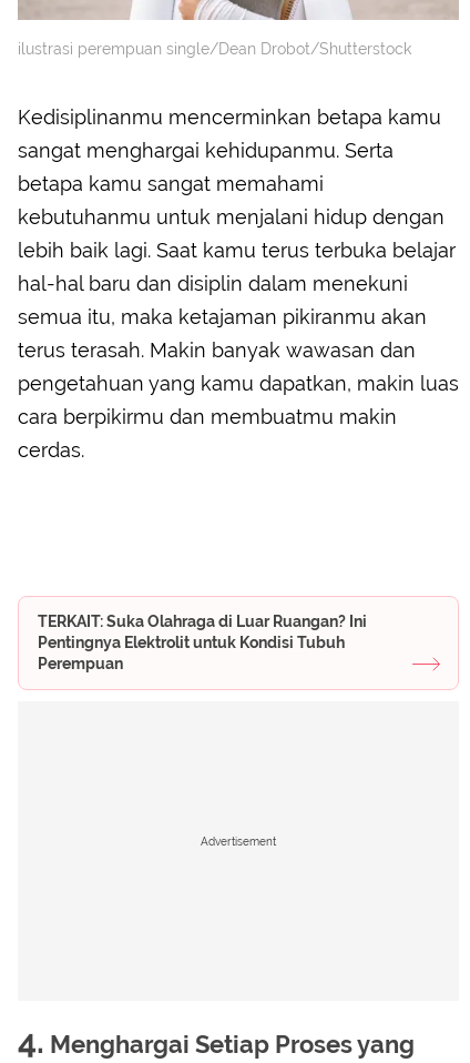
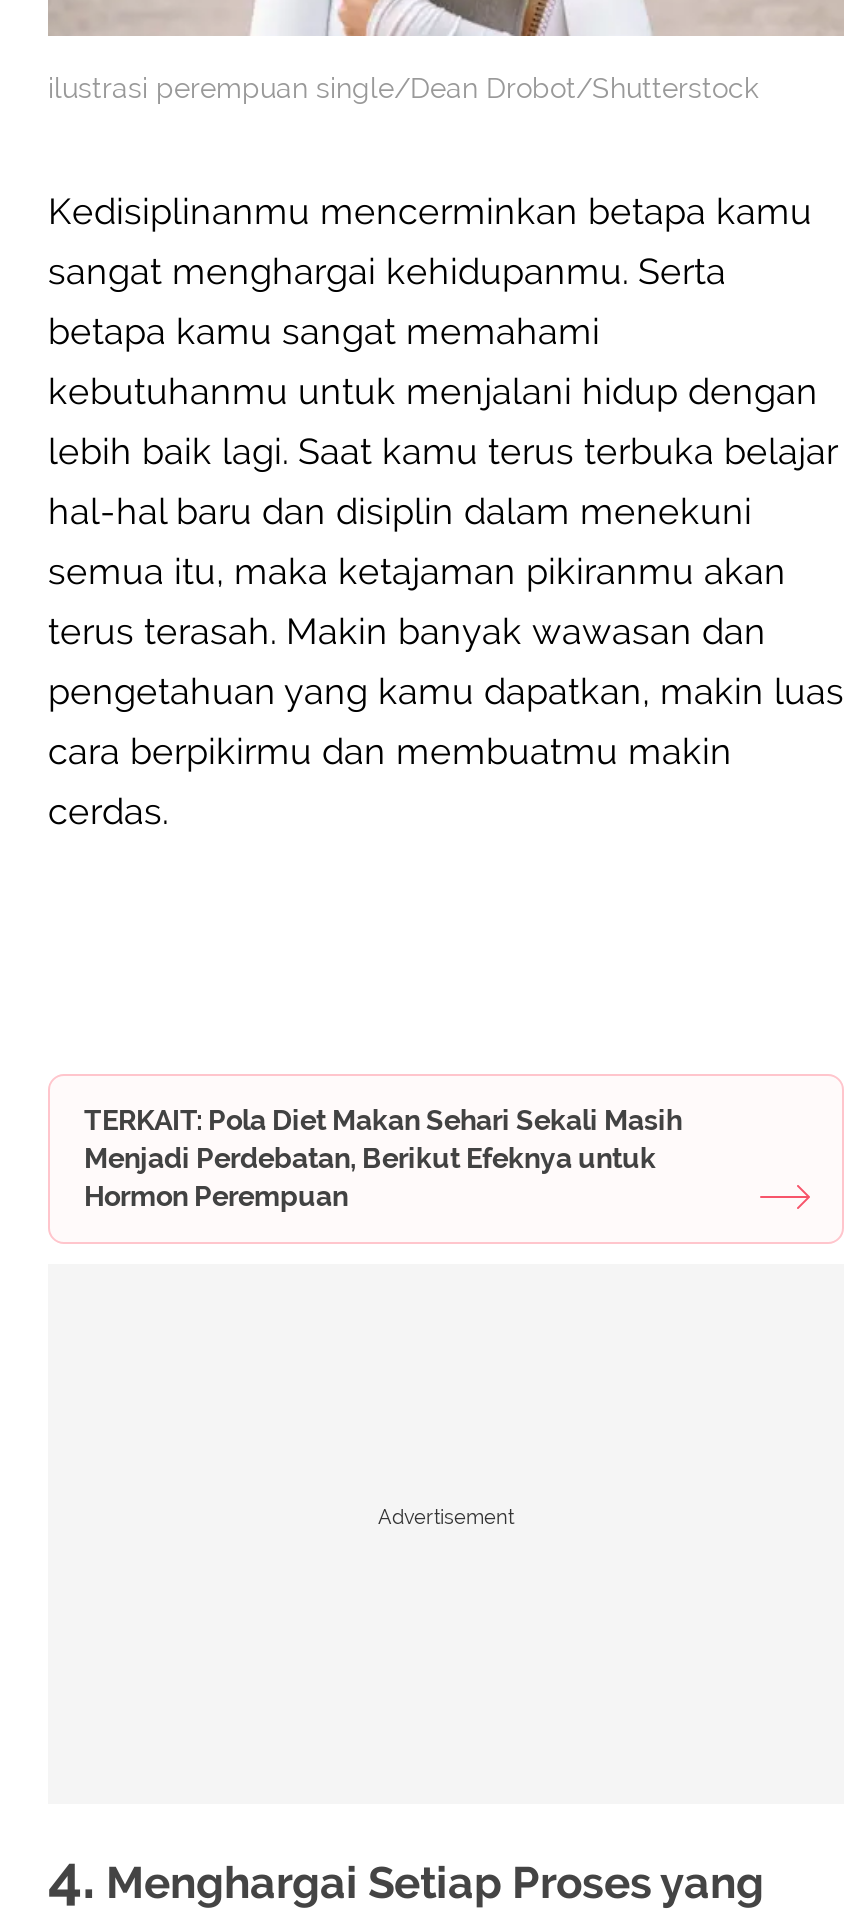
[38,612,367,672] TERKAIT: Suka Olahraga di Luar Ruangan? Ini | Pentingnya Elektrolit untuk Kondisi Tubuh | Perempuan -> [84,1103,682,1211] TERKAIT: Pola Diet Makan Sehari Sekali Masih | Menjadi Perdebatan, Berikut Efeknya untuk | Hormon Perempuan

